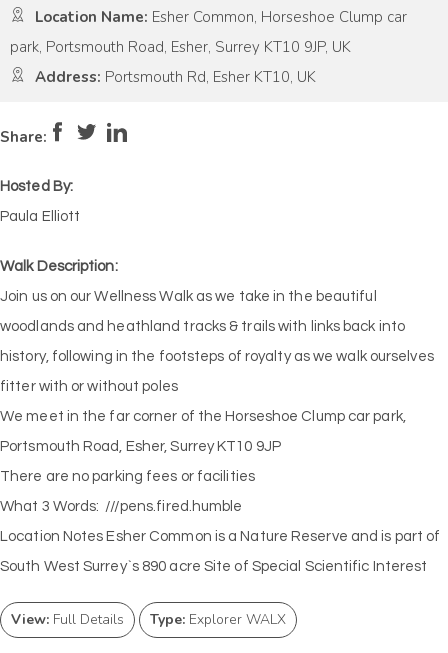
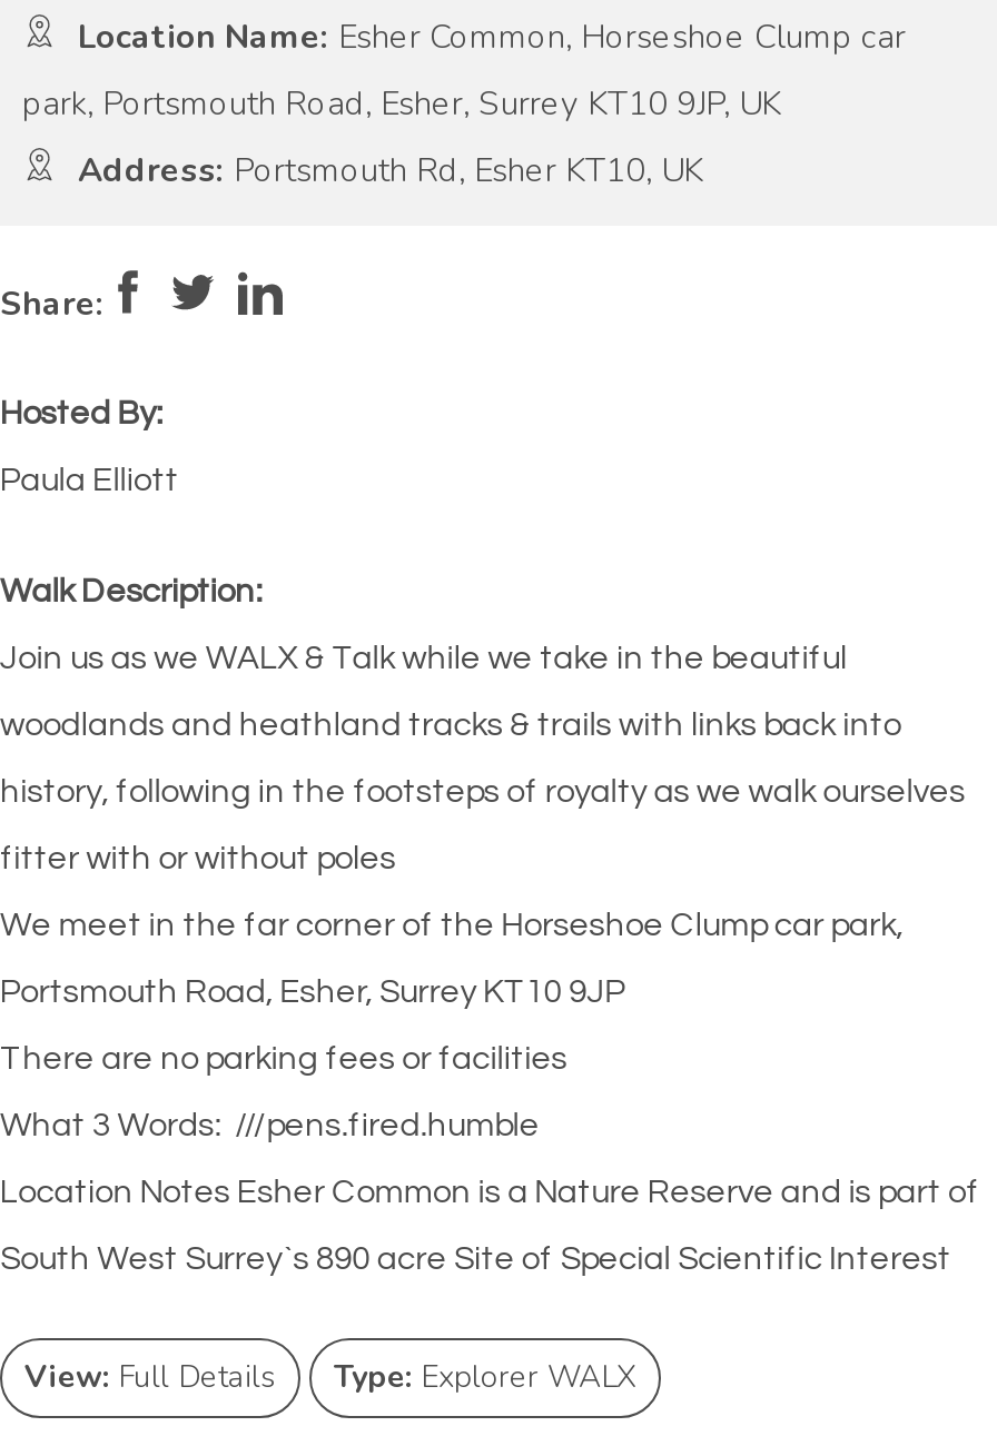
[0,289,377,304] Join us on our Wellness Walk as we take in the beautiful -> [0,643,847,676] Join us as we WALX & Talk while we take in the beautiful

